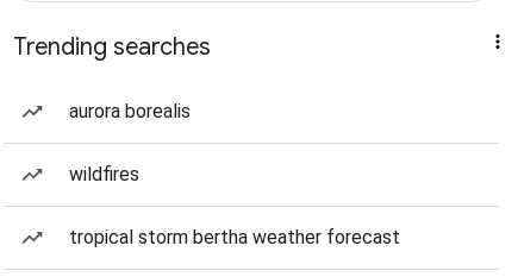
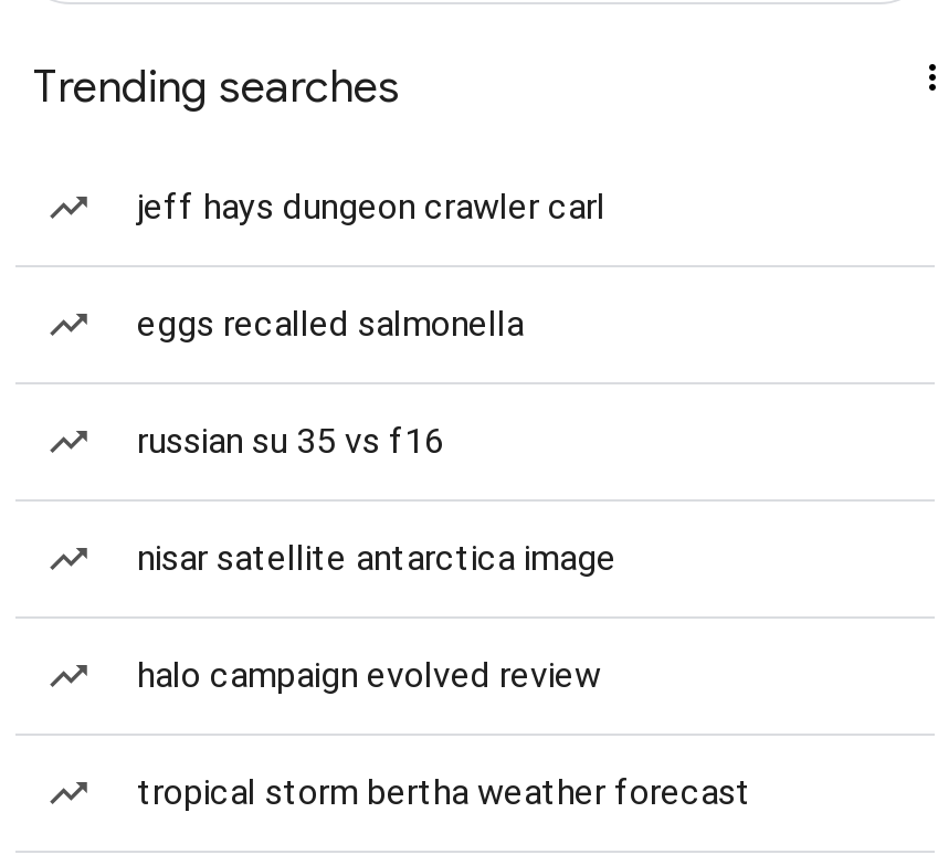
[69,100,191,185] aurora borealis | wildfires -> [137,186,616,696] jeff hays dungeon crawler carl | eggs recalled salmonella | russian su 35 vs f16 | nisar satellite antarctica image | halo campaign evolved review

